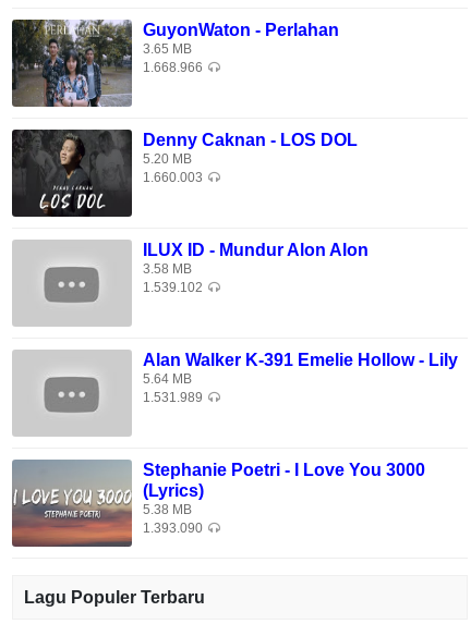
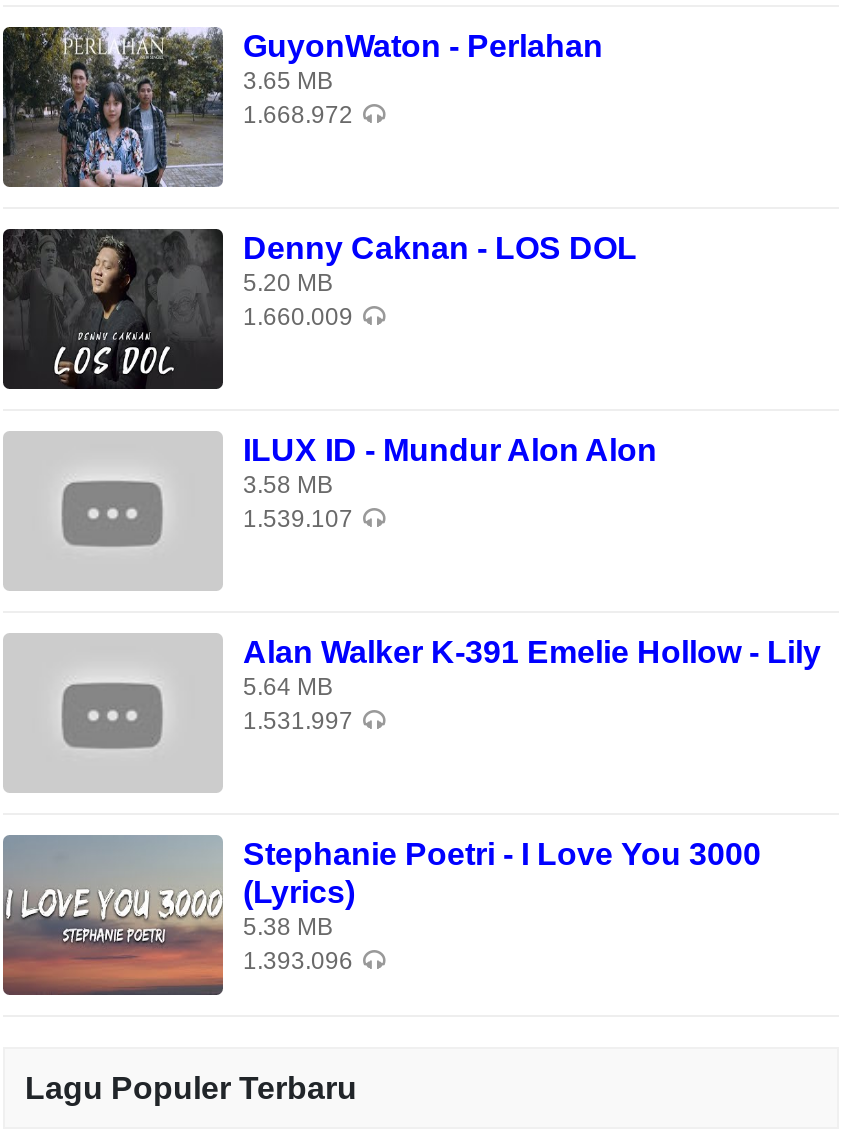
[143,60,203,76] 1.668.966 -> [243,102,353,130] 1.668.972
[143,170,203,186] 1.660.003 -> [243,304,353,332] 1.660.009
[143,280,203,296] 1.539.102 -> [243,506,353,534] 1.539.107
[143,390,203,406] 1.531.989 -> [243,708,353,736] 1.531.997
[143,521,203,536] 1.393.090 -> [243,948,353,976] 1.393.096

